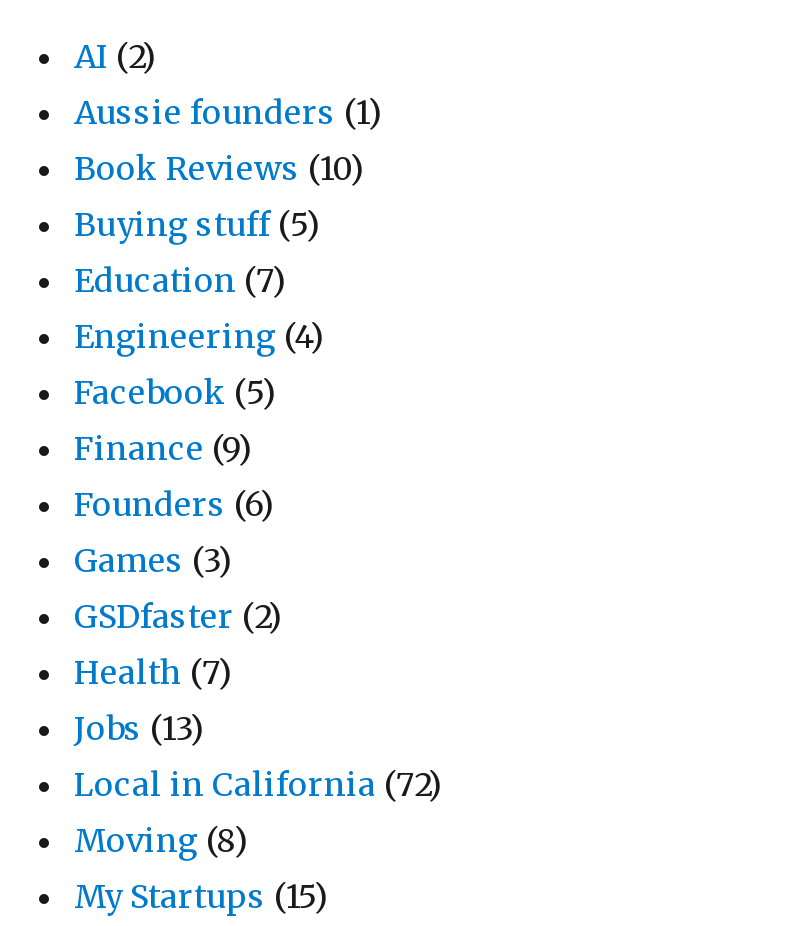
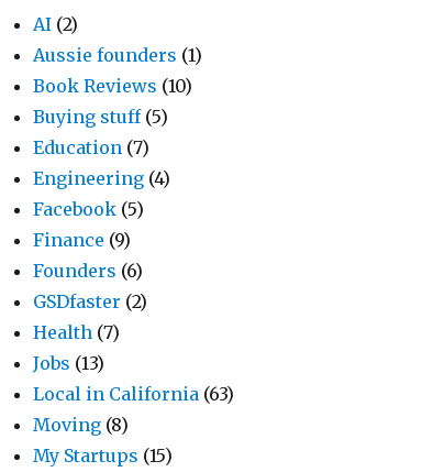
[74,540,232,580] Games (3) -> none
[74,764,442,804] Local in California (72) -> [34,383,235,405] Local in California (63)

